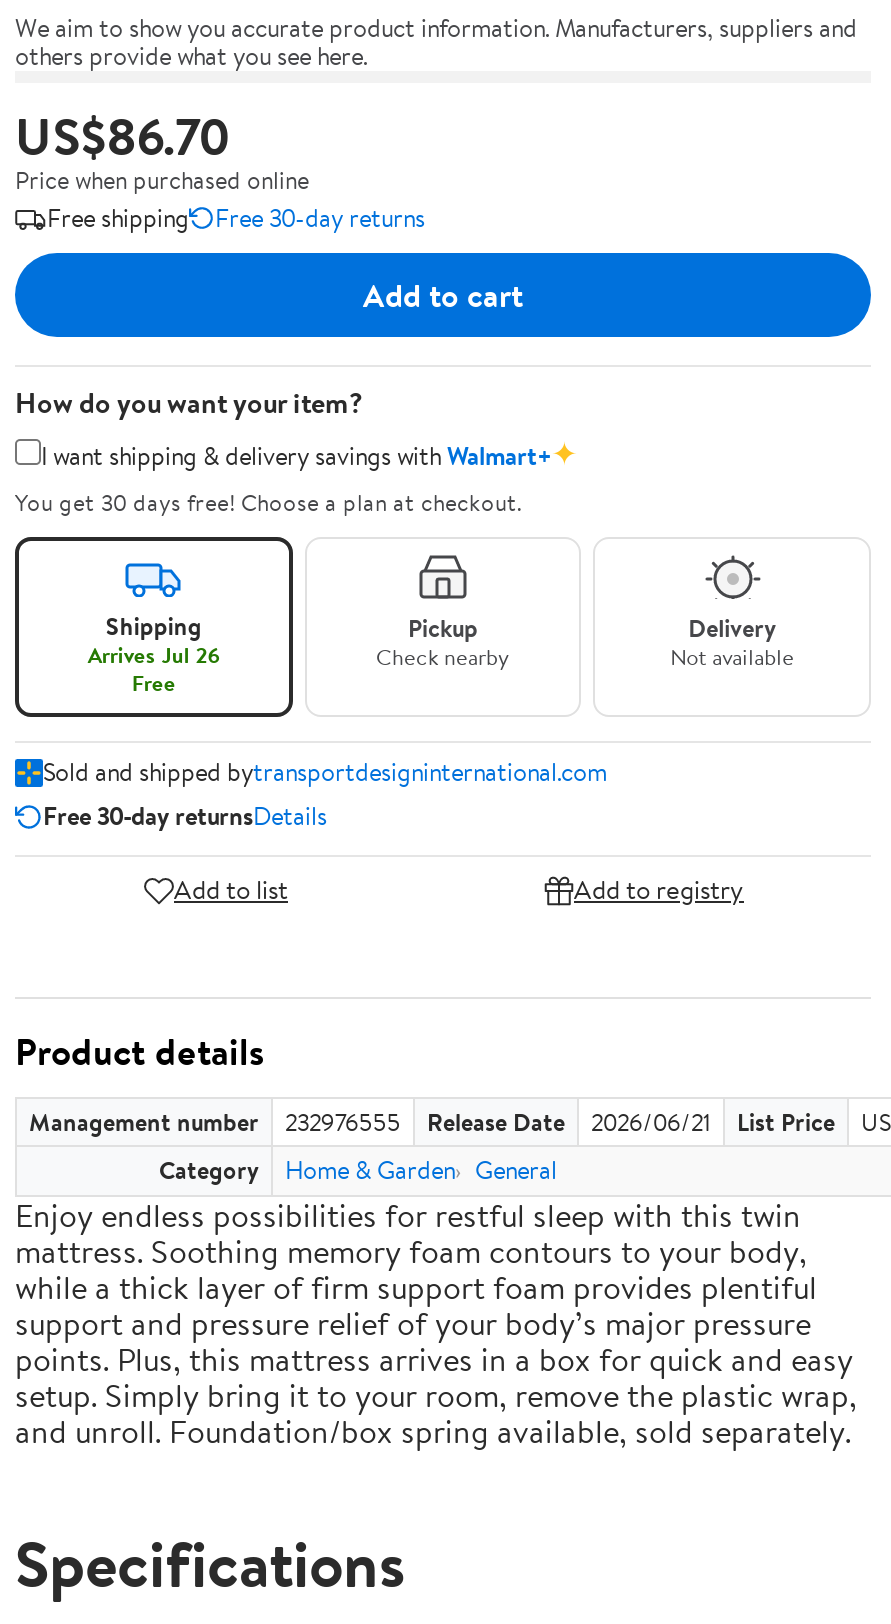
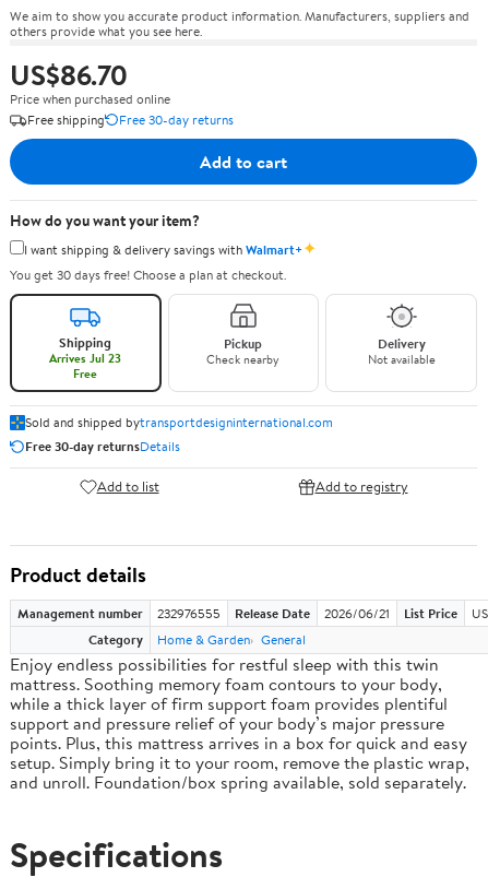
[88,639,220,671] Arrives Jul 26 -> [49,349,122,367] Arrives Jul 23

